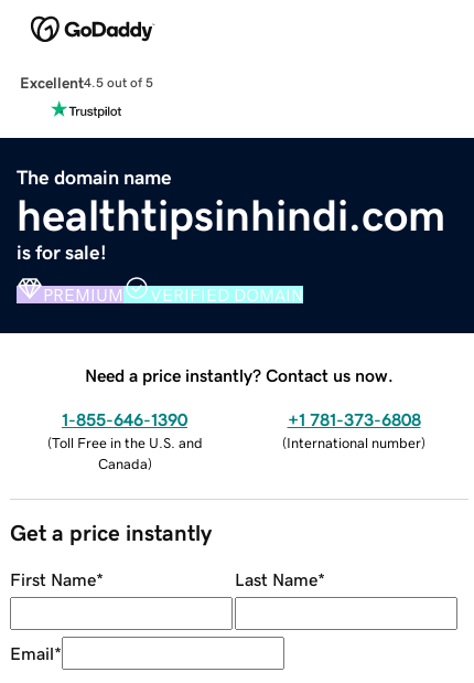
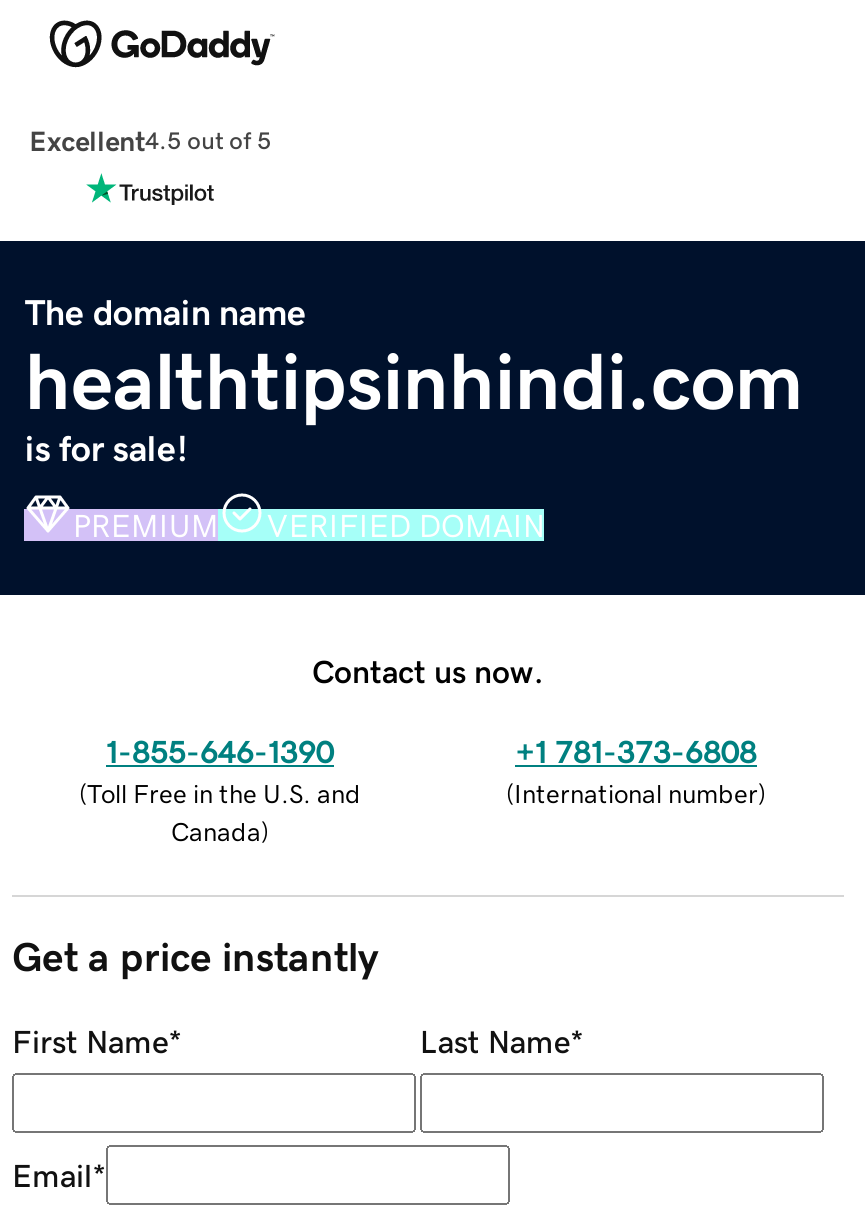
[85,366,394,384] Need a price instantly? Contact us now. -> [312,654,544,686] Contact us now.

